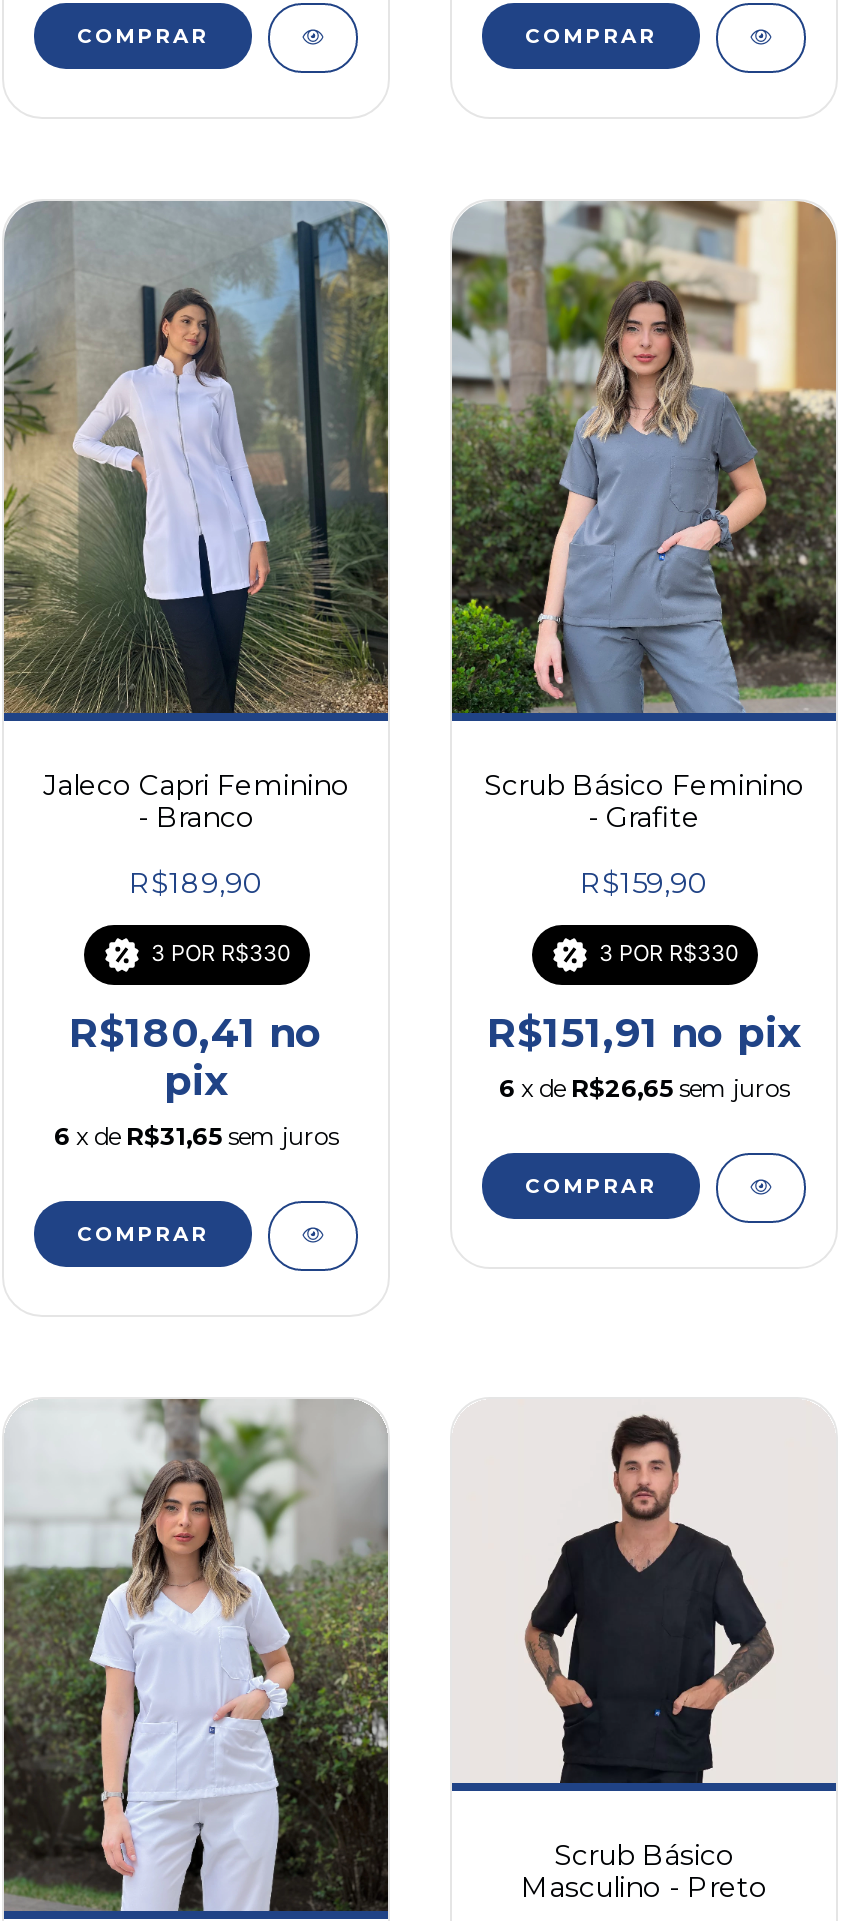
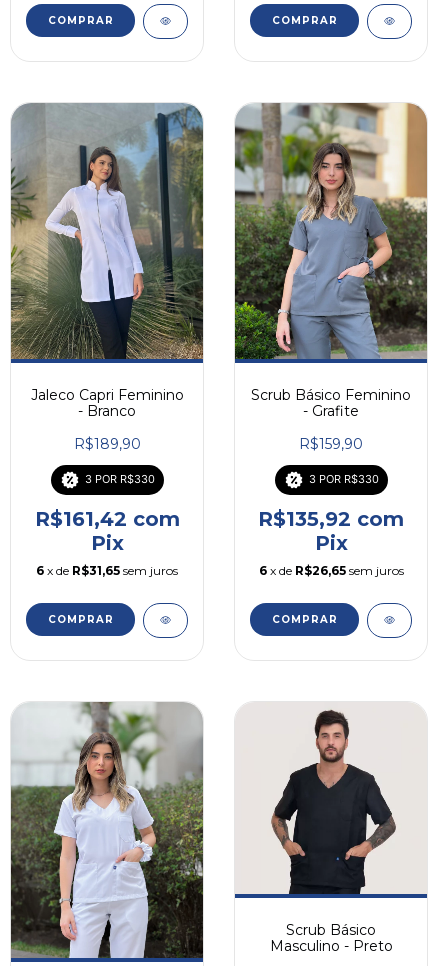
[69,1009,323,1105] R$180,41 no | pix -> [34,507,179,555] R$161,42 com | Pix
[487,1009,801,1057] R$151,91 no pix -> [258,507,404,555] R$135,92 com | Pix
moved [499,1073,789,1199] -> [258,563,403,626]: 6 x de R$26,65 sem juros | COMPRAR

